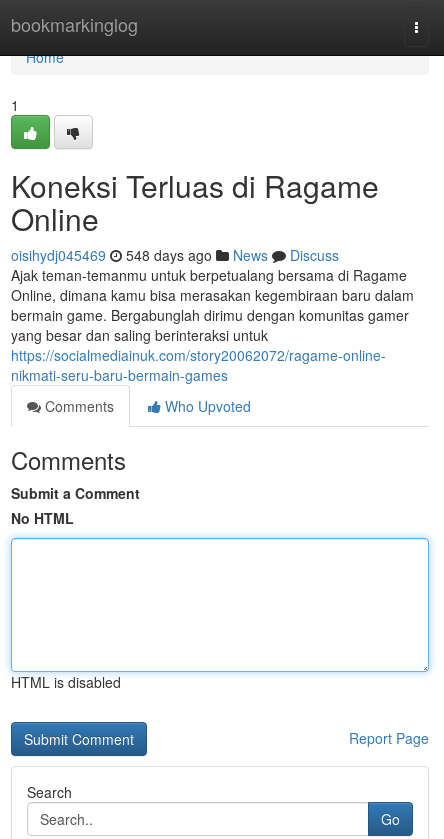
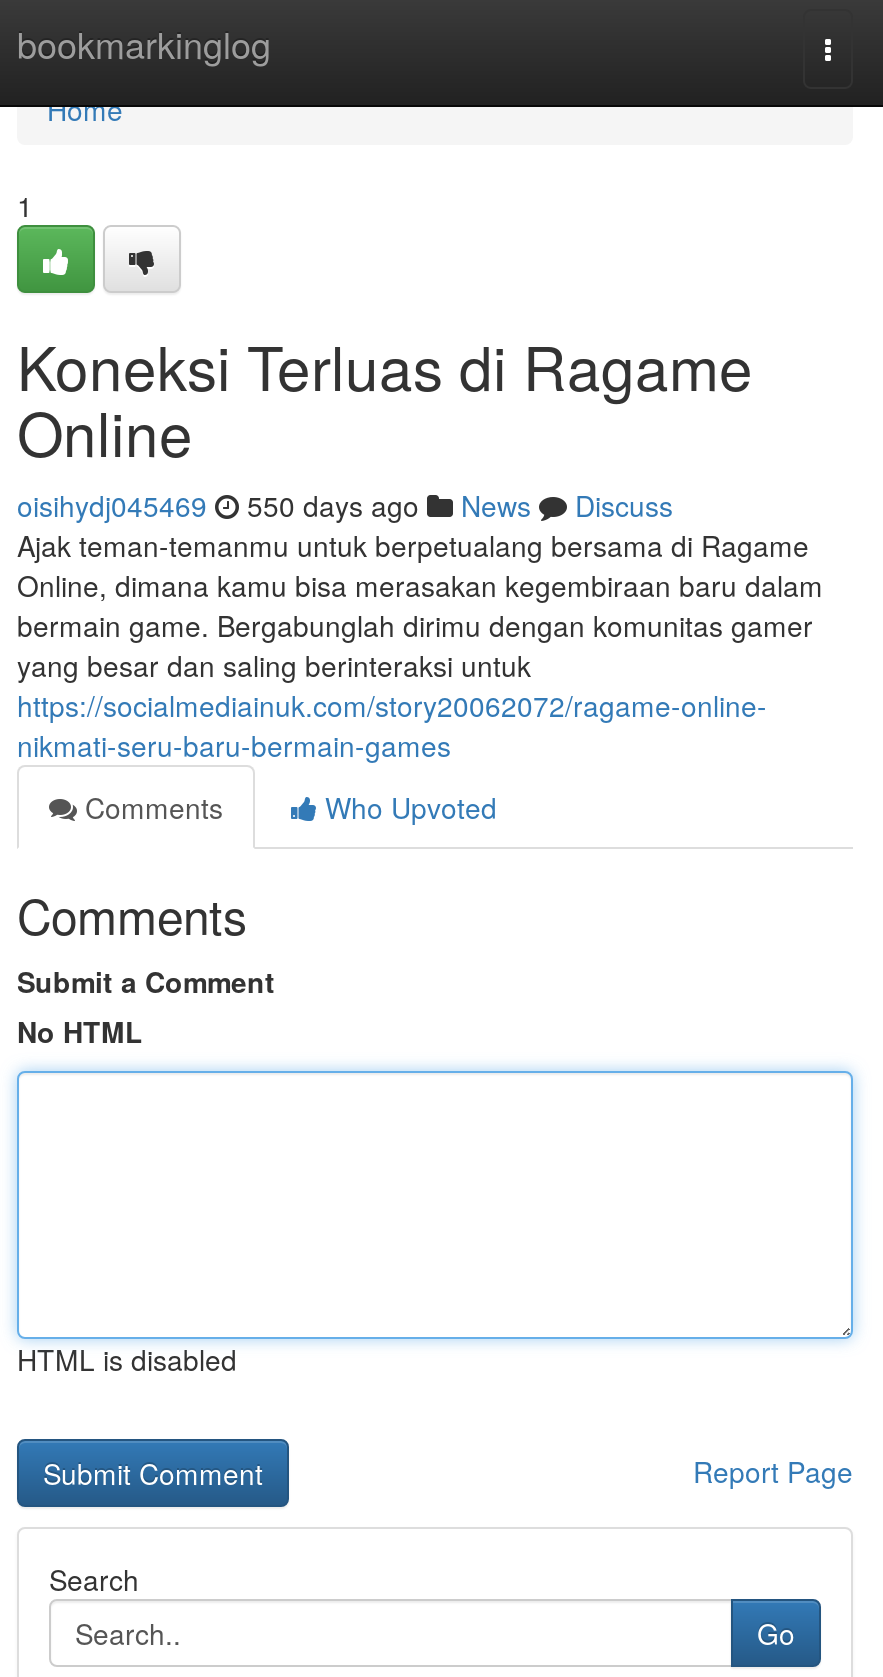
[11,245,339,265] oisihydj045469 548 days ago News Discuss -> [17,485,673,525] oisihydj045469 550 days ago News Discuss

